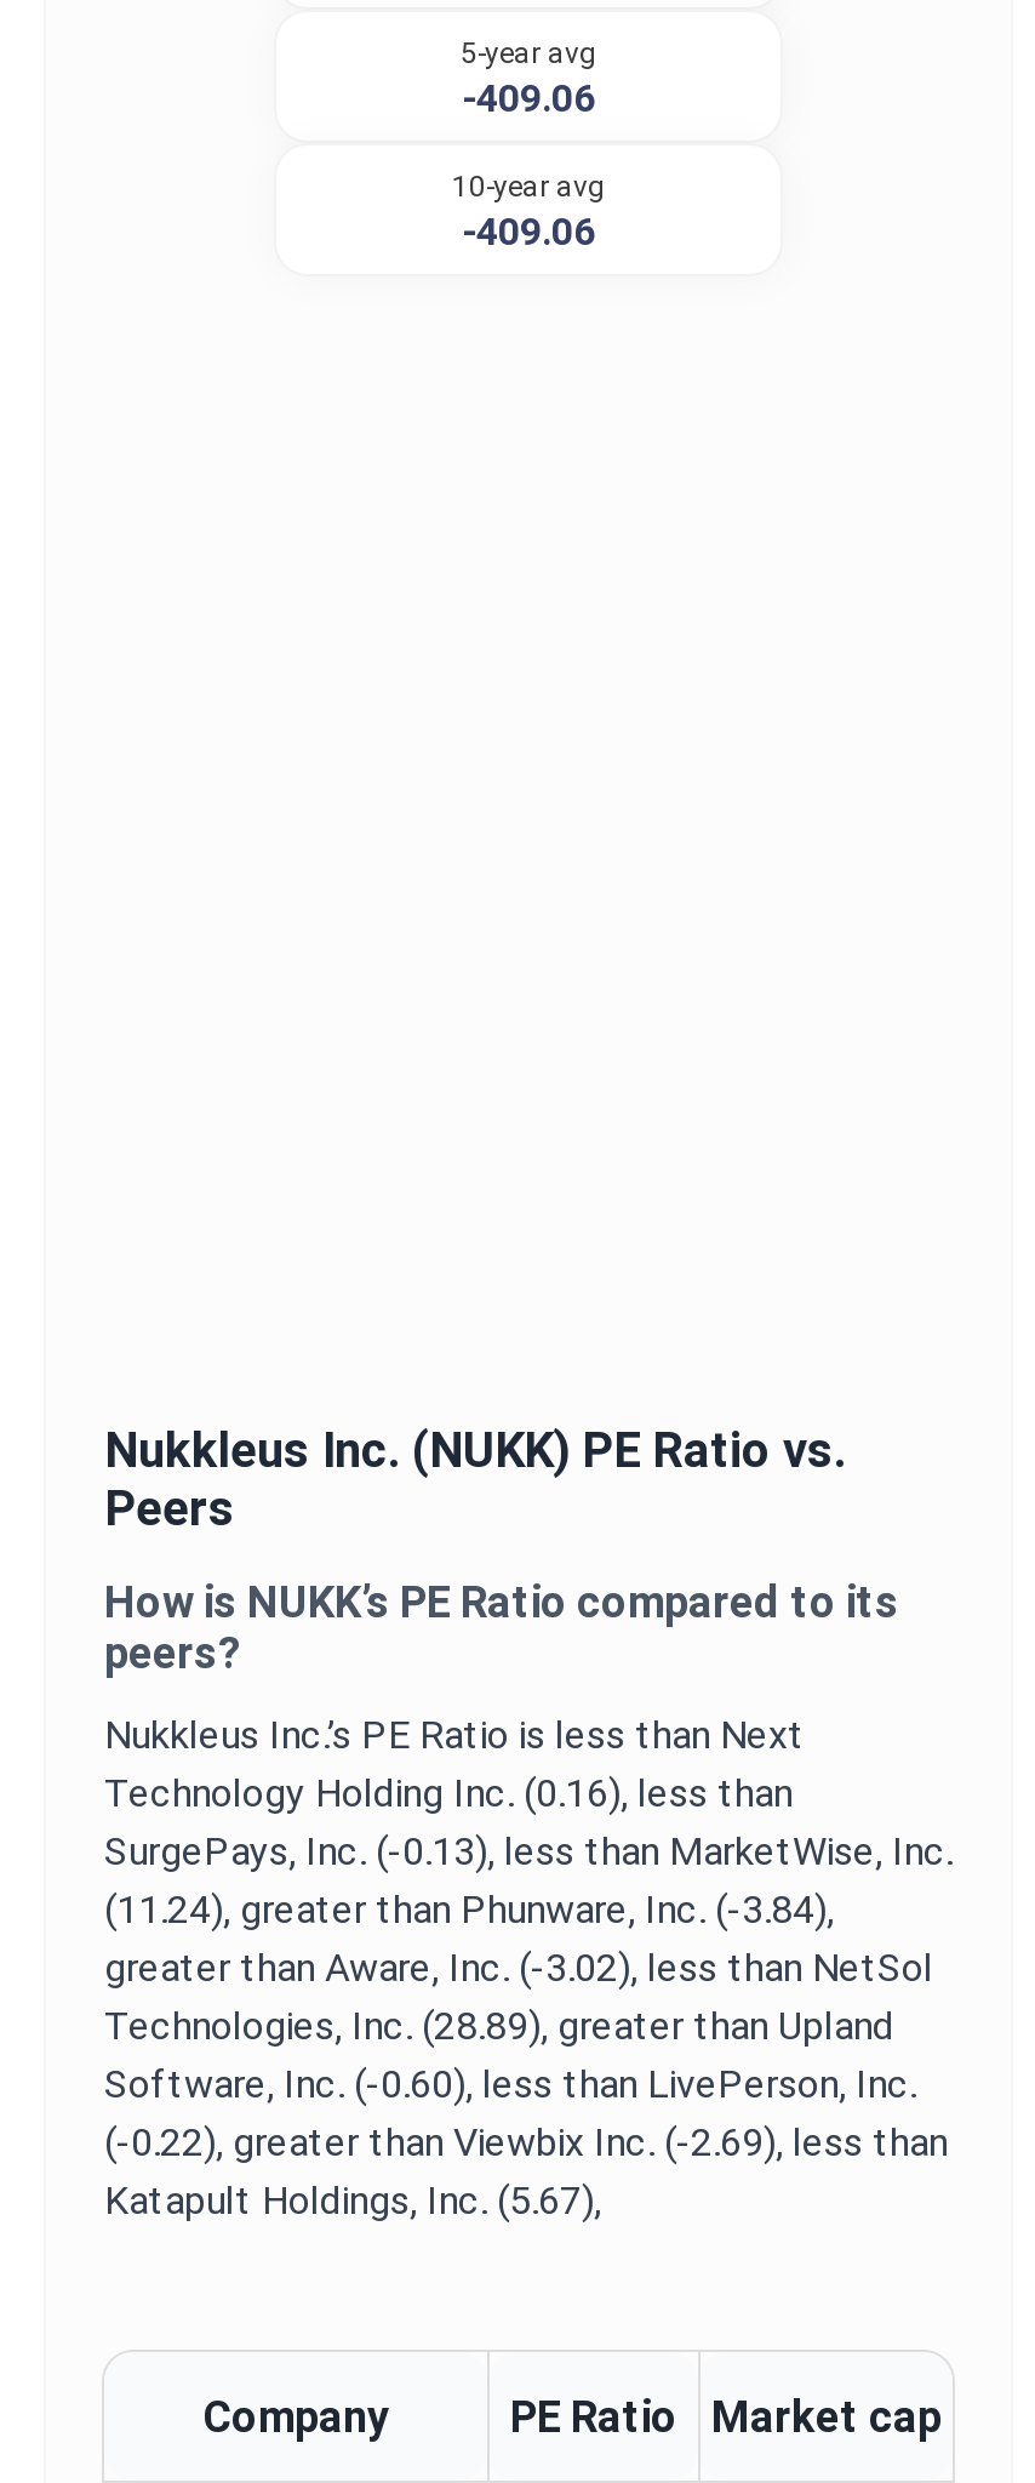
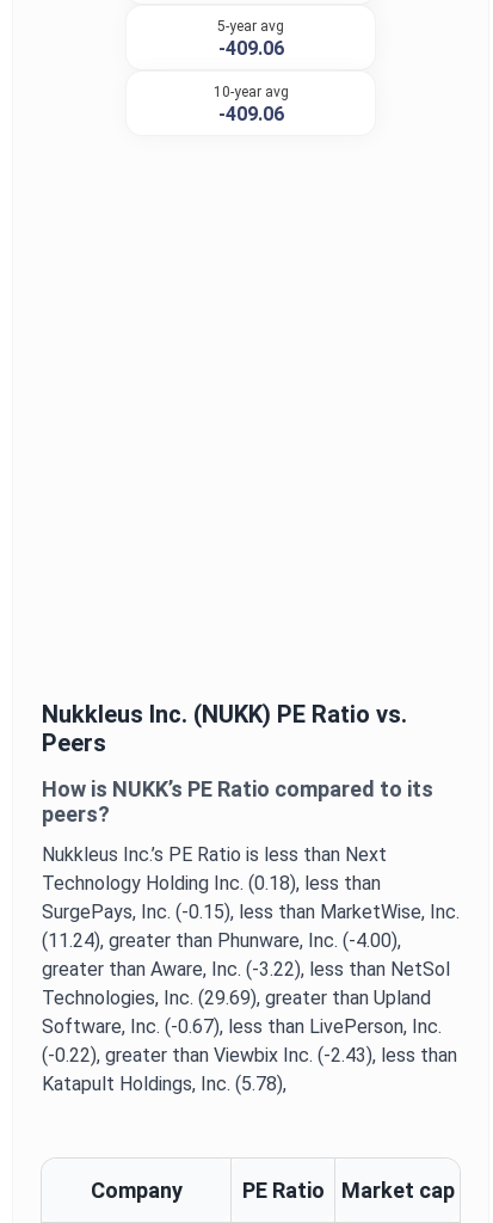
[104,1770,793,1816] Technology Holding Inc. (0.16), less than -> [42,872,381,895] Technology Holding Inc. (0.18), less than
[104,1828,953,1874] SurgePays, Inc. (-0.13), less than MarketWise, Inc. -> [42,901,460,923] SurgePays, Inc. (-0.15), less than MarketWise, Inc.
[104,1886,834,1933] (11.24), greater than Phunware, Inc. (-3.84), -> [42,929,401,952] (11.24), greater than Phunware, Inc. (-4.00),
[104,1945,933,1991] greater than Aware, Inc. (-3.02), less than NetSol -> [42,958,450,981] greater than Aware, Inc. (-3.22), less than NetSol
[104,2003,894,2049] Technologies, Inc. (28.89), greater than Upland -> [42,987,431,1009] Technologies, Inc. (29.69), greater than Upland
[104,2061,916,2107] Software, Inc. (-0.60), less than LivePerson, Inc. -> [42,1015,442,1038] Software, Inc. (-0.67), less than LivePerson, Inc.
[104,2119,948,2165] (-0.22), greater than Viewbix Inc. (-2.69), less than -> [42,1044,457,1067] (-0.22), greater than Viewbix Inc. (-2.43), less than
[104,2177,601,2224] Katapult Holdings, Inc. (5.67), -> [42,1073,286,1095] Katapult Holdings, Inc. (5.78),

